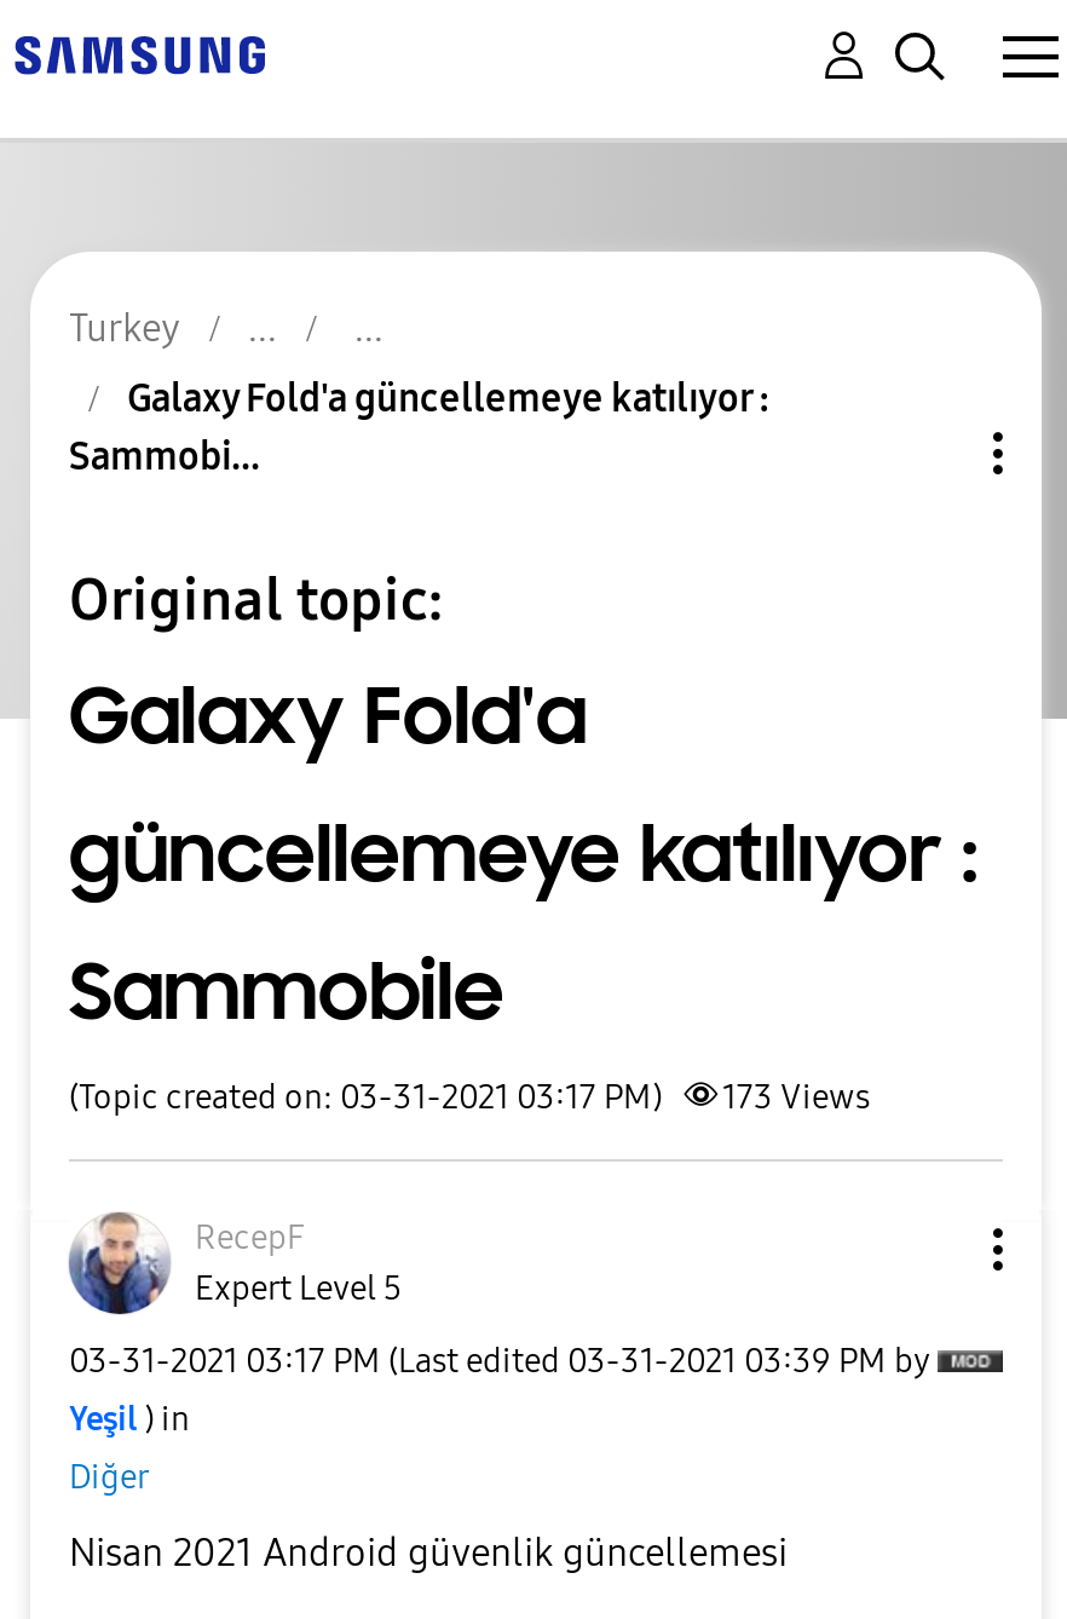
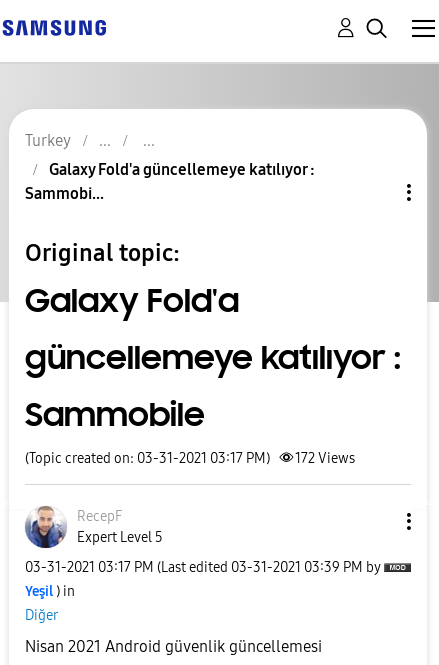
[69,1077,870,1118] (Topic created on: 03-31-2021 03:17 PM) 173 Views -> [25,450,355,467] (Topic created on: 03-31-2021 03:17 PM) 172 Views

